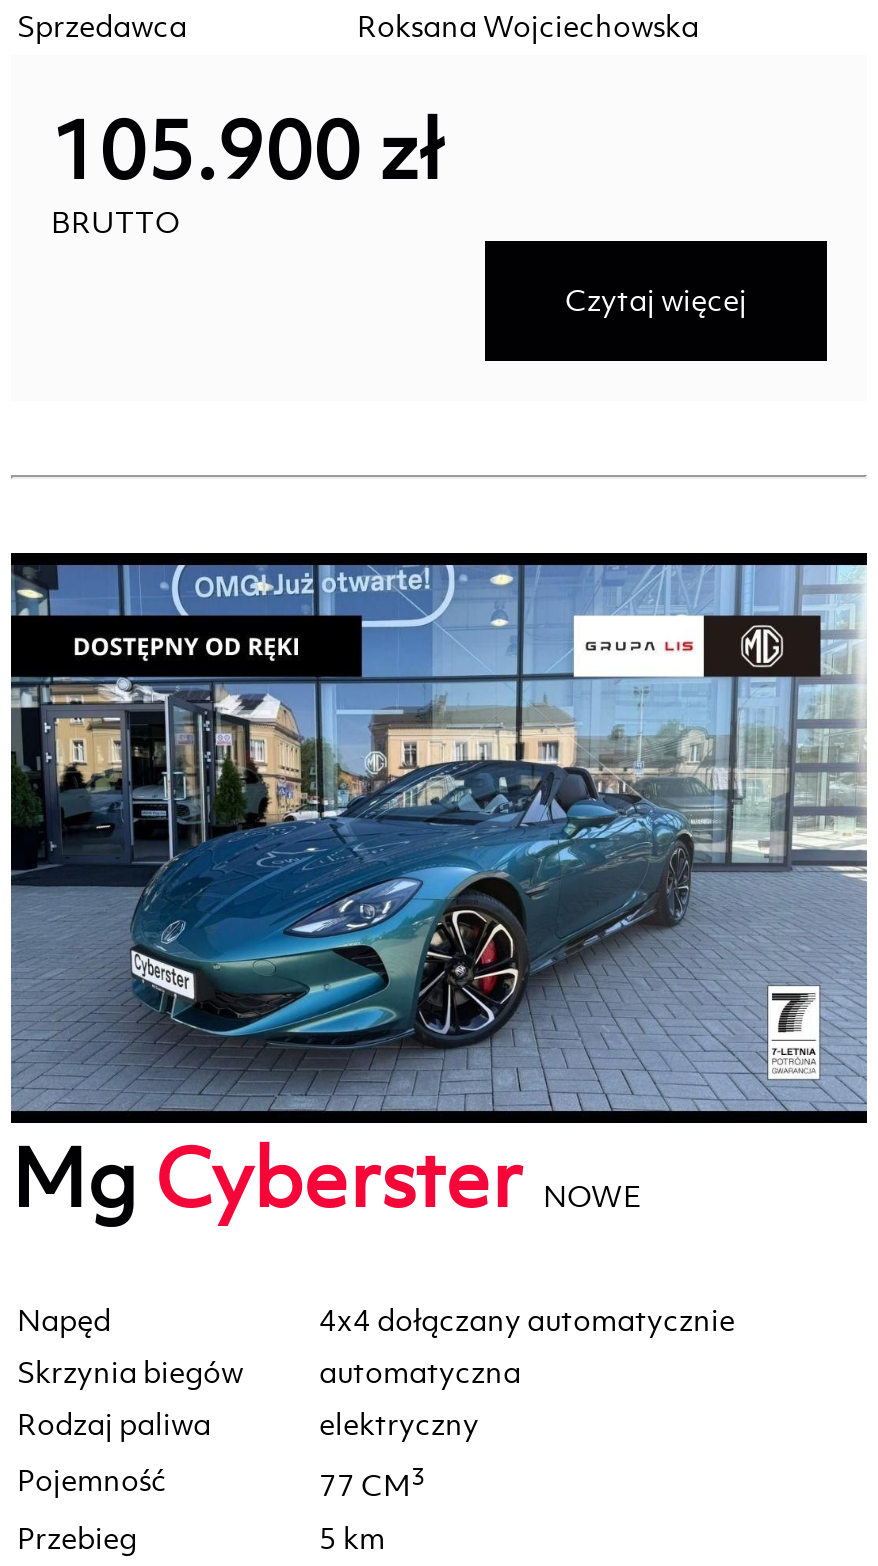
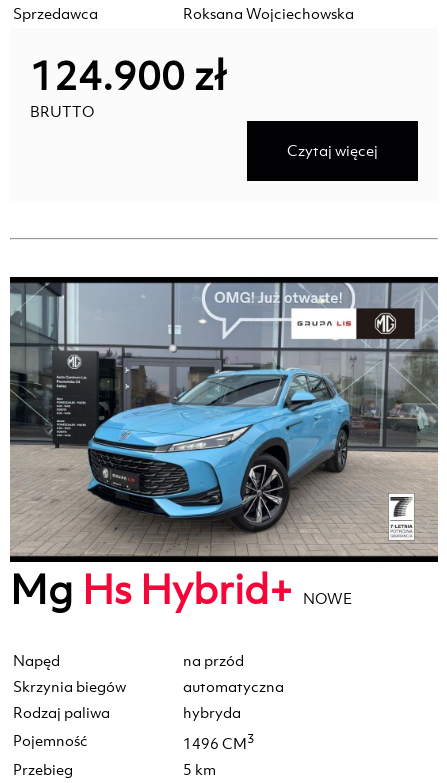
[51,97,443,201] 105.900 zł -> [30,48,226,100] 124.900 zł
[9,550,867,1230] [image] | Mg Cyberster NOWE -> [9,276,438,615] [image] | Mg Hs Hybrid+ NOWE
[319,1302,735,1340] 4x4 dołączany automatycznie -> [183,651,244,670] na przód
[319,1406,479,1444] elektryczny -> [183,703,241,722] hybryda
[319,1462,425,1505] 77 CM3 -> [183,731,254,752] 1496 CM3

